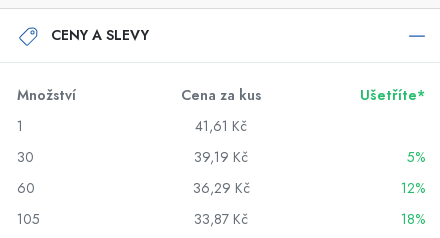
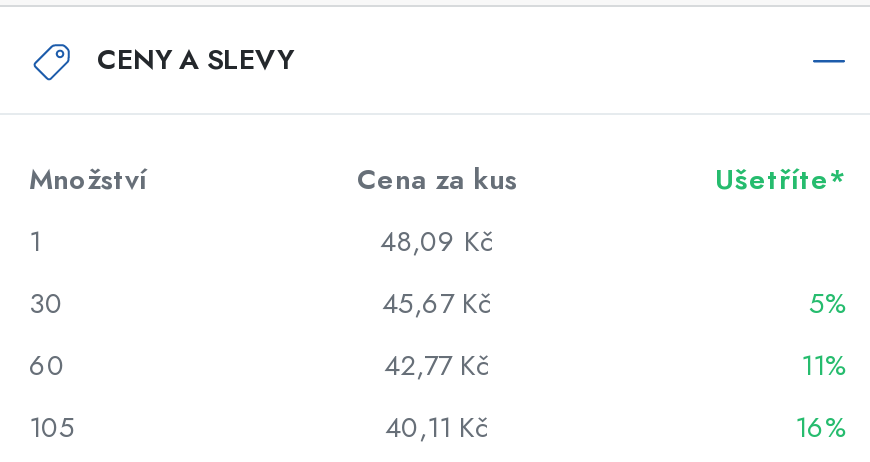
[195,117,247,136] 41,61 Kč -> [380,223,494,261] 48,09 Kč
[194,148,248,167] 39,19 Kč -> [382,285,492,323] 45,67 Kč
[192,179,249,198] 36,29 Kč -> [384,347,490,385] 42,77 Kč
[401,179,425,198] 12% -> [801,347,845,385] 11%
[194,210,248,229] 33,87 Kč -> [385,409,489,447] 40,11 Kč
[401,210,425,229] 18% -> [795,409,845,447] 16%

